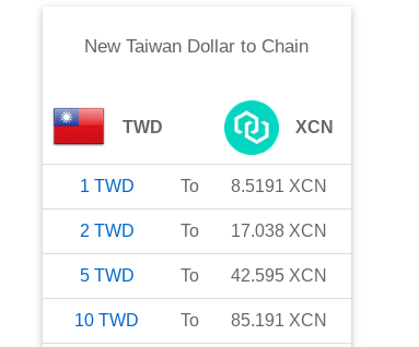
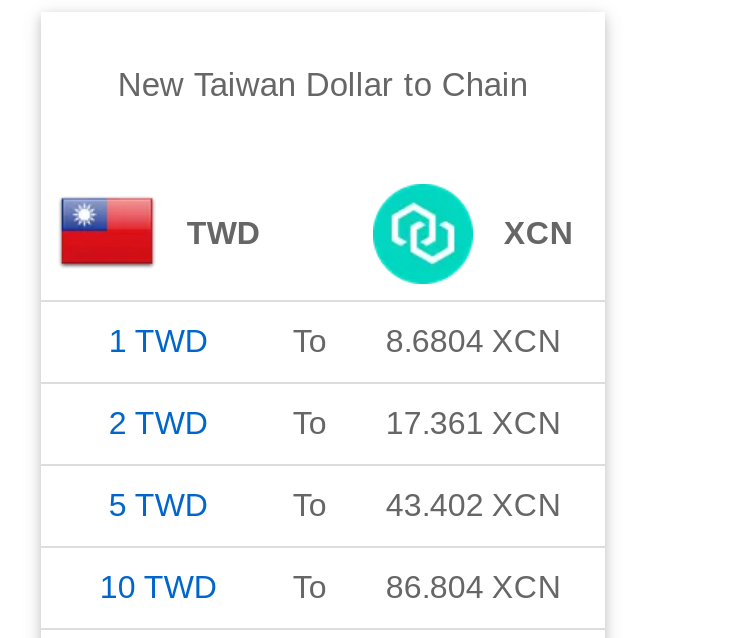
[180,177,328,195] To 8.5191 XCN -> [293,324,562,358] To 8.6804 XCN
[180,221,328,240] To 17.038 XCN -> [293,406,562,440] To 17.361 XCN
[180,266,328,285] To 42.595 XCN -> [293,488,562,522] To 43.402 XCN
[180,311,328,329] To 85.191 XCN -> [293,570,562,604] To 86.804 XCN

